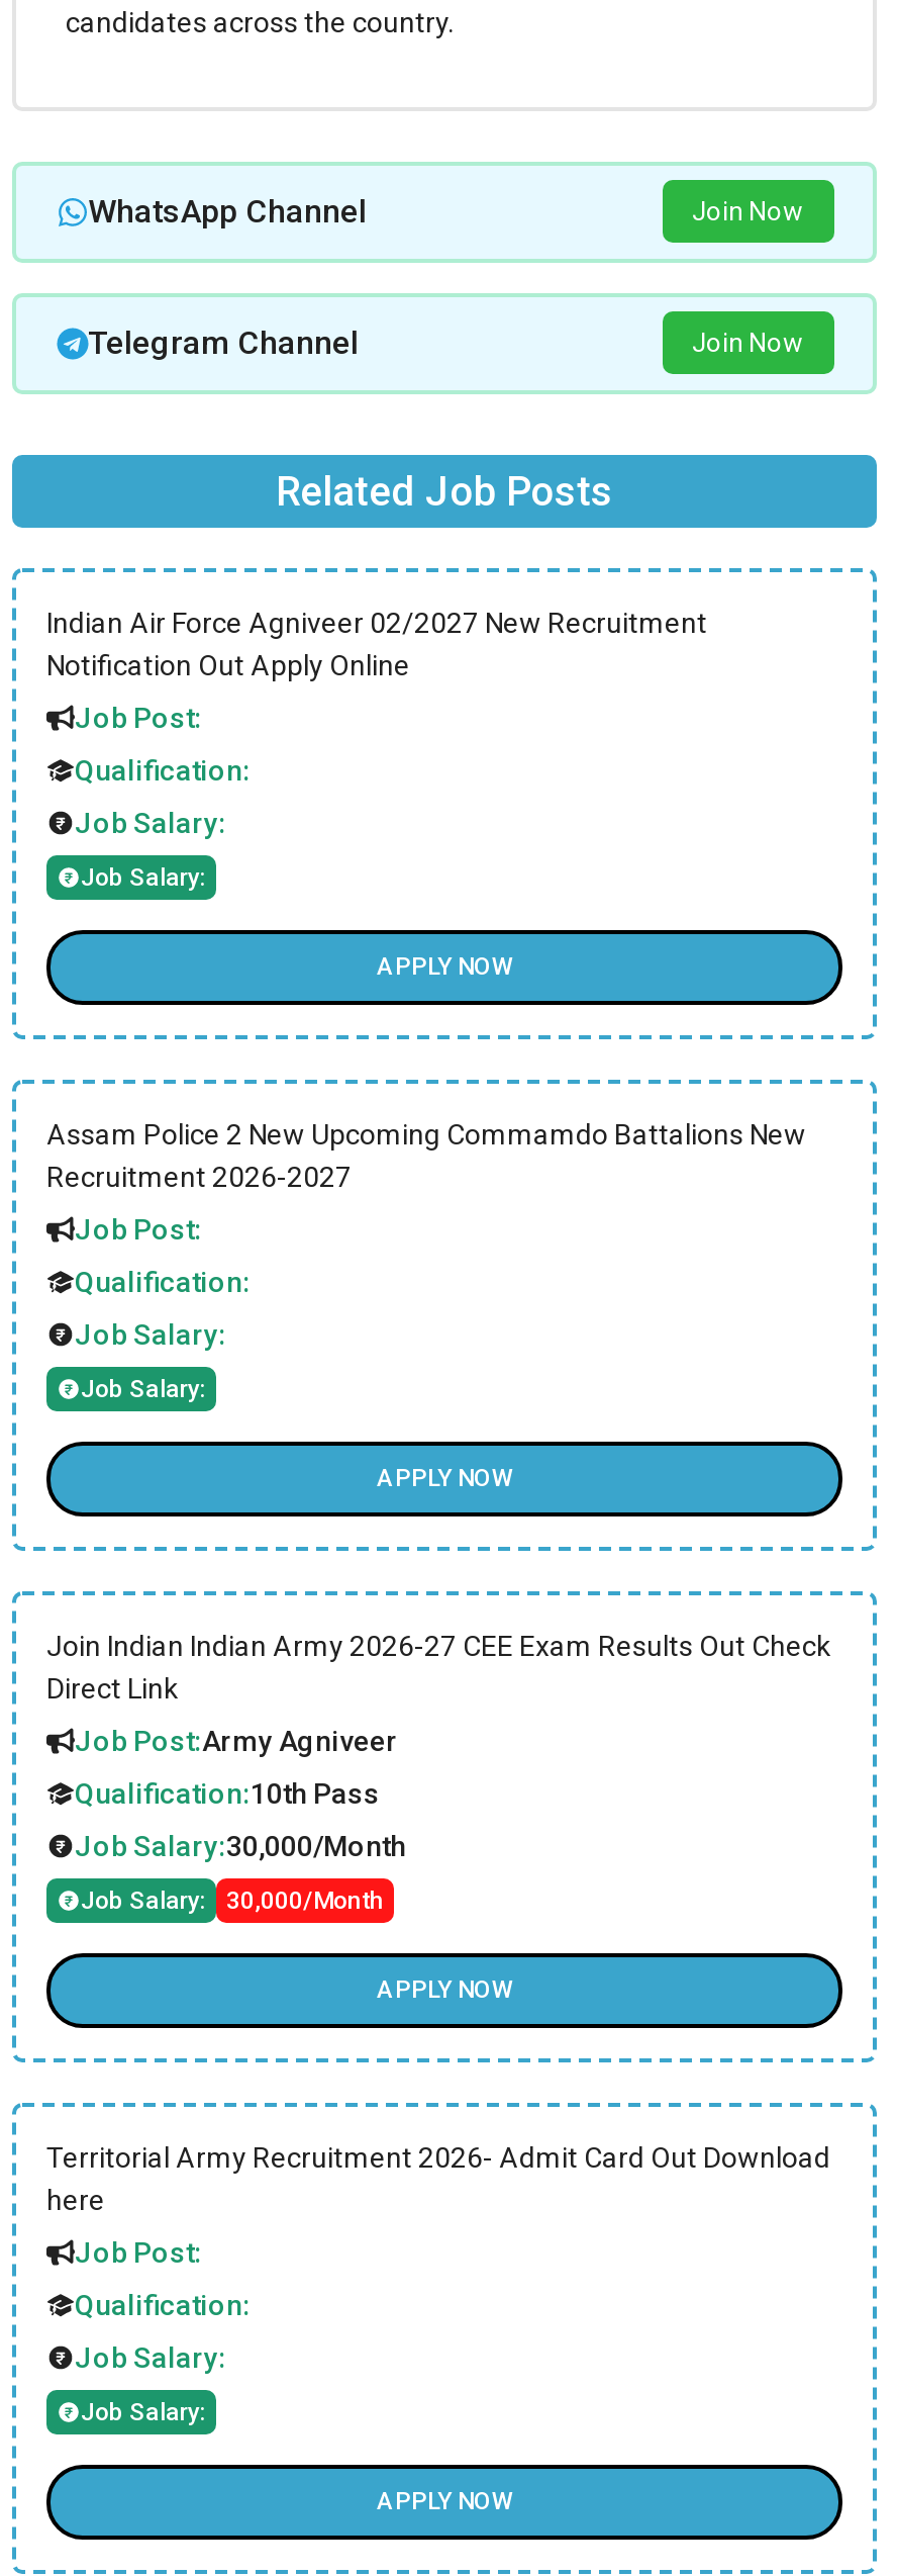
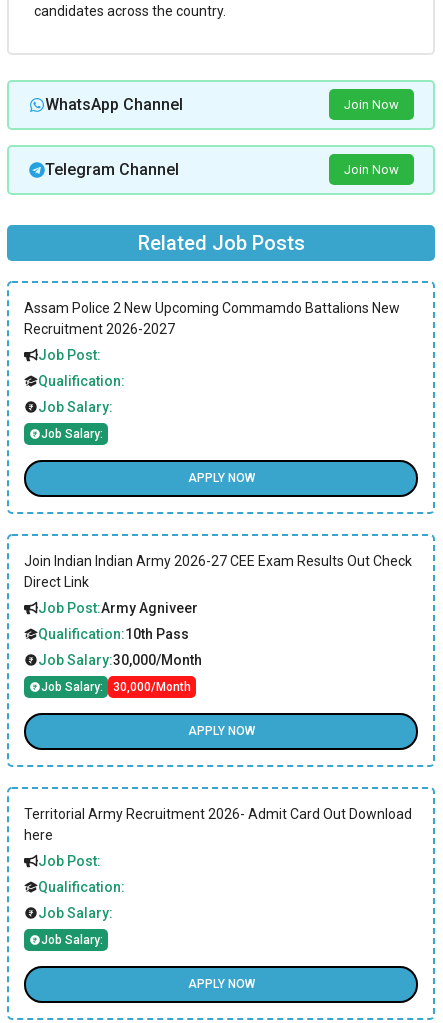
[46,606,707,981] Indian Air Force Agniveer 02/2027 New Recruitment | Notification Out Apply Online | Job Post: | Qualification: | Job Salary: | Job Salary: | APPLY NOW -> none

